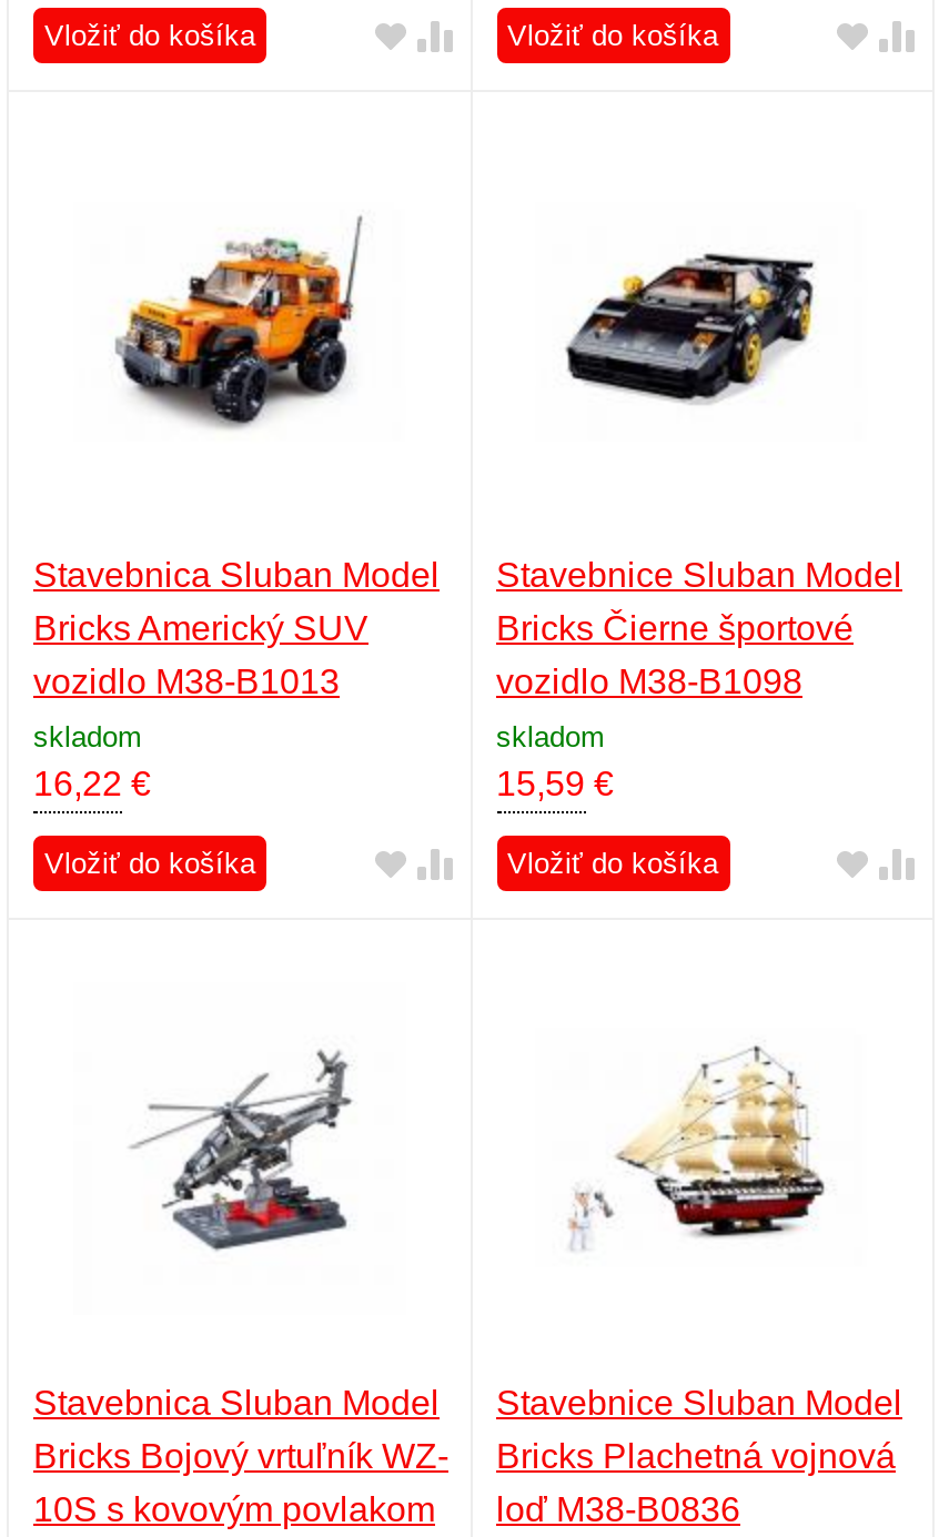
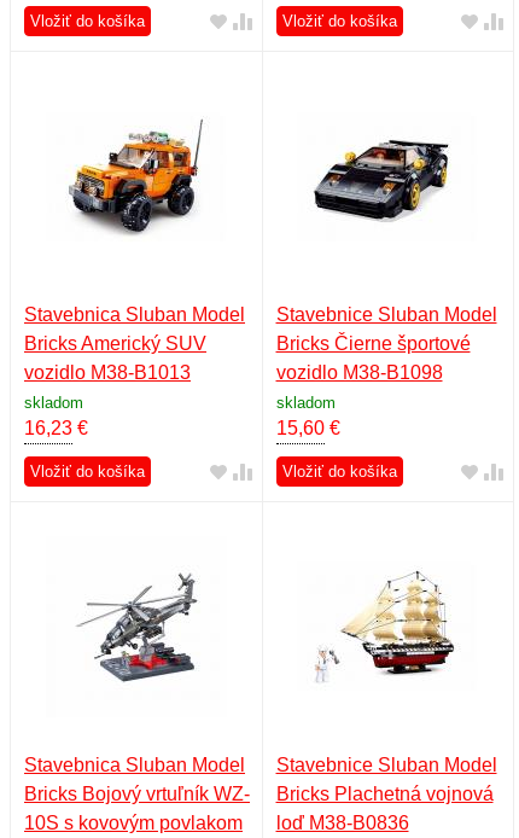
[33,766,151,803] 16,22 € -> [24,418,88,439] 16,23 €
[496,766,614,803] 15,59 € -> [276,418,340,439] 15,60 €

